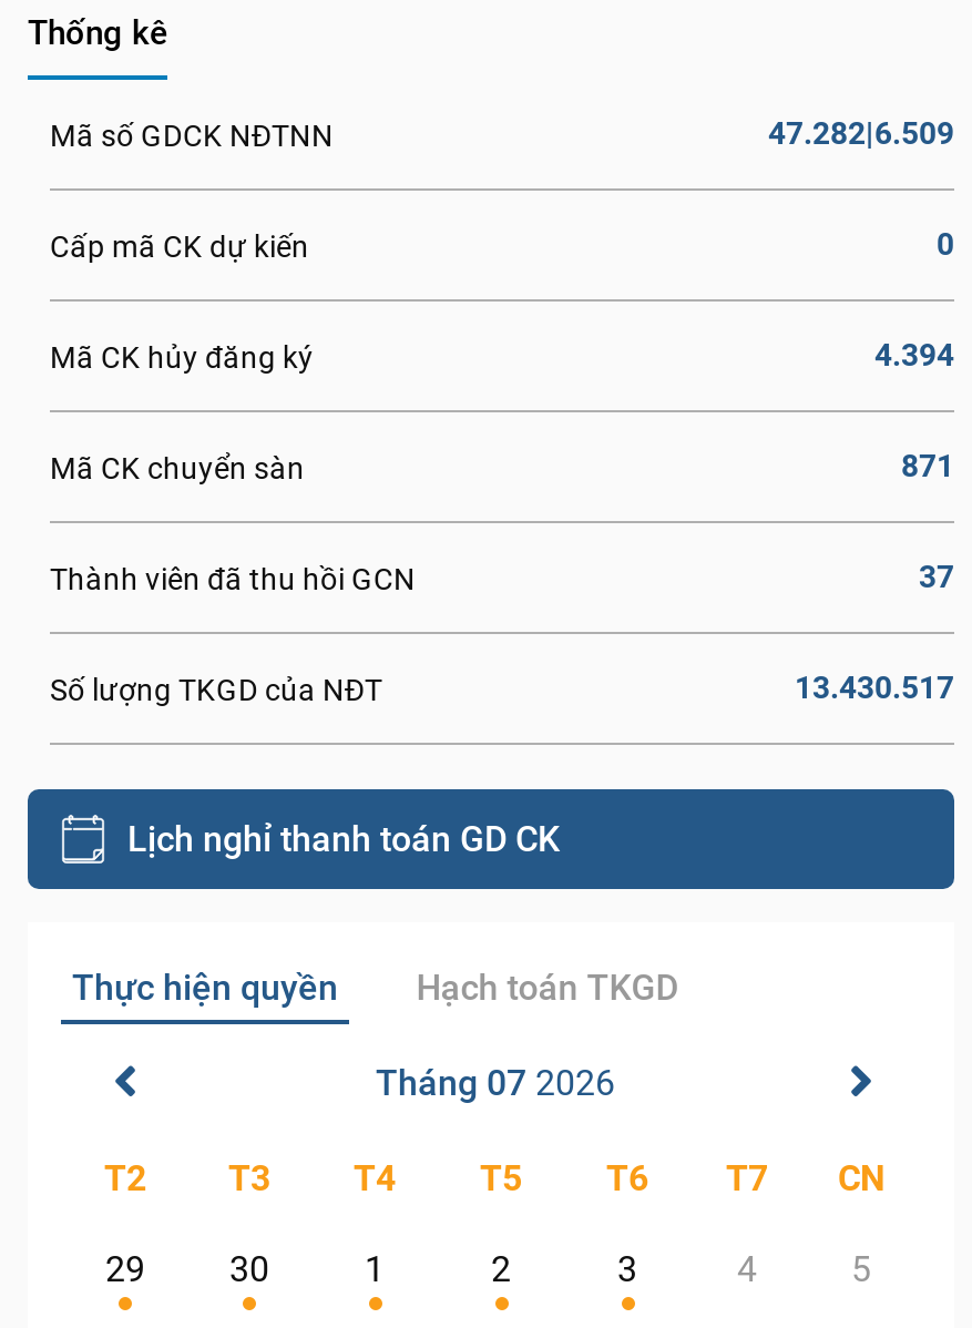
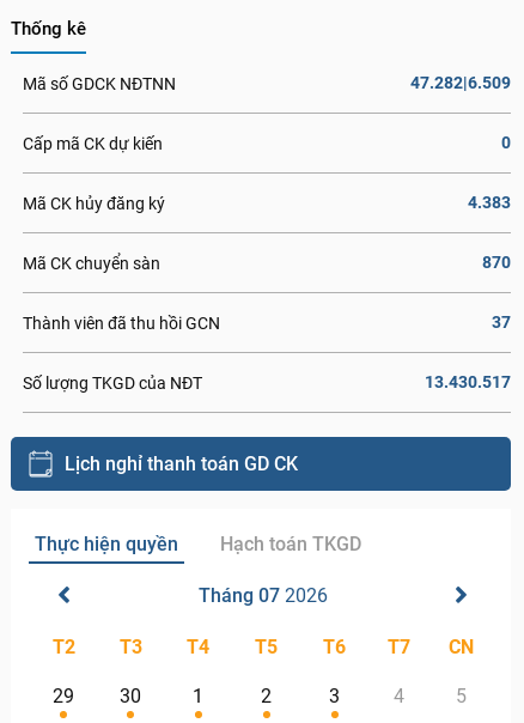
[874,337,954,372] 4.394 -> [468,193,511,212] 4.383
[901,448,954,483] 871 -> [482,253,511,272] 870

